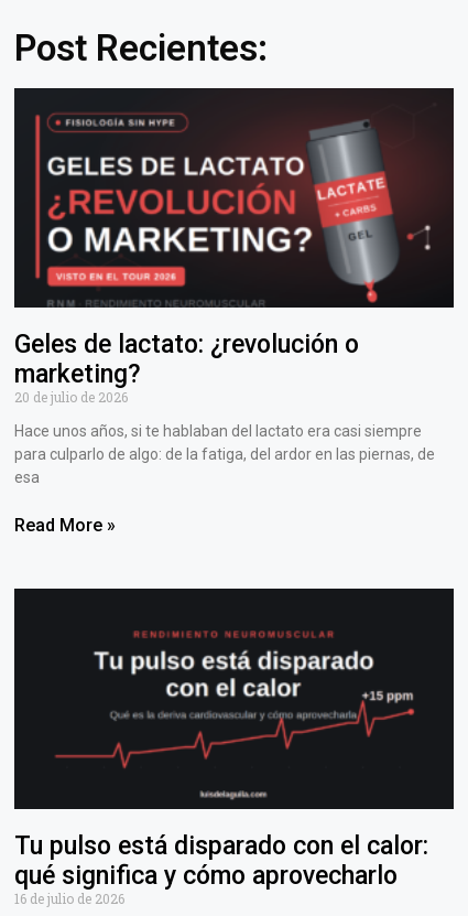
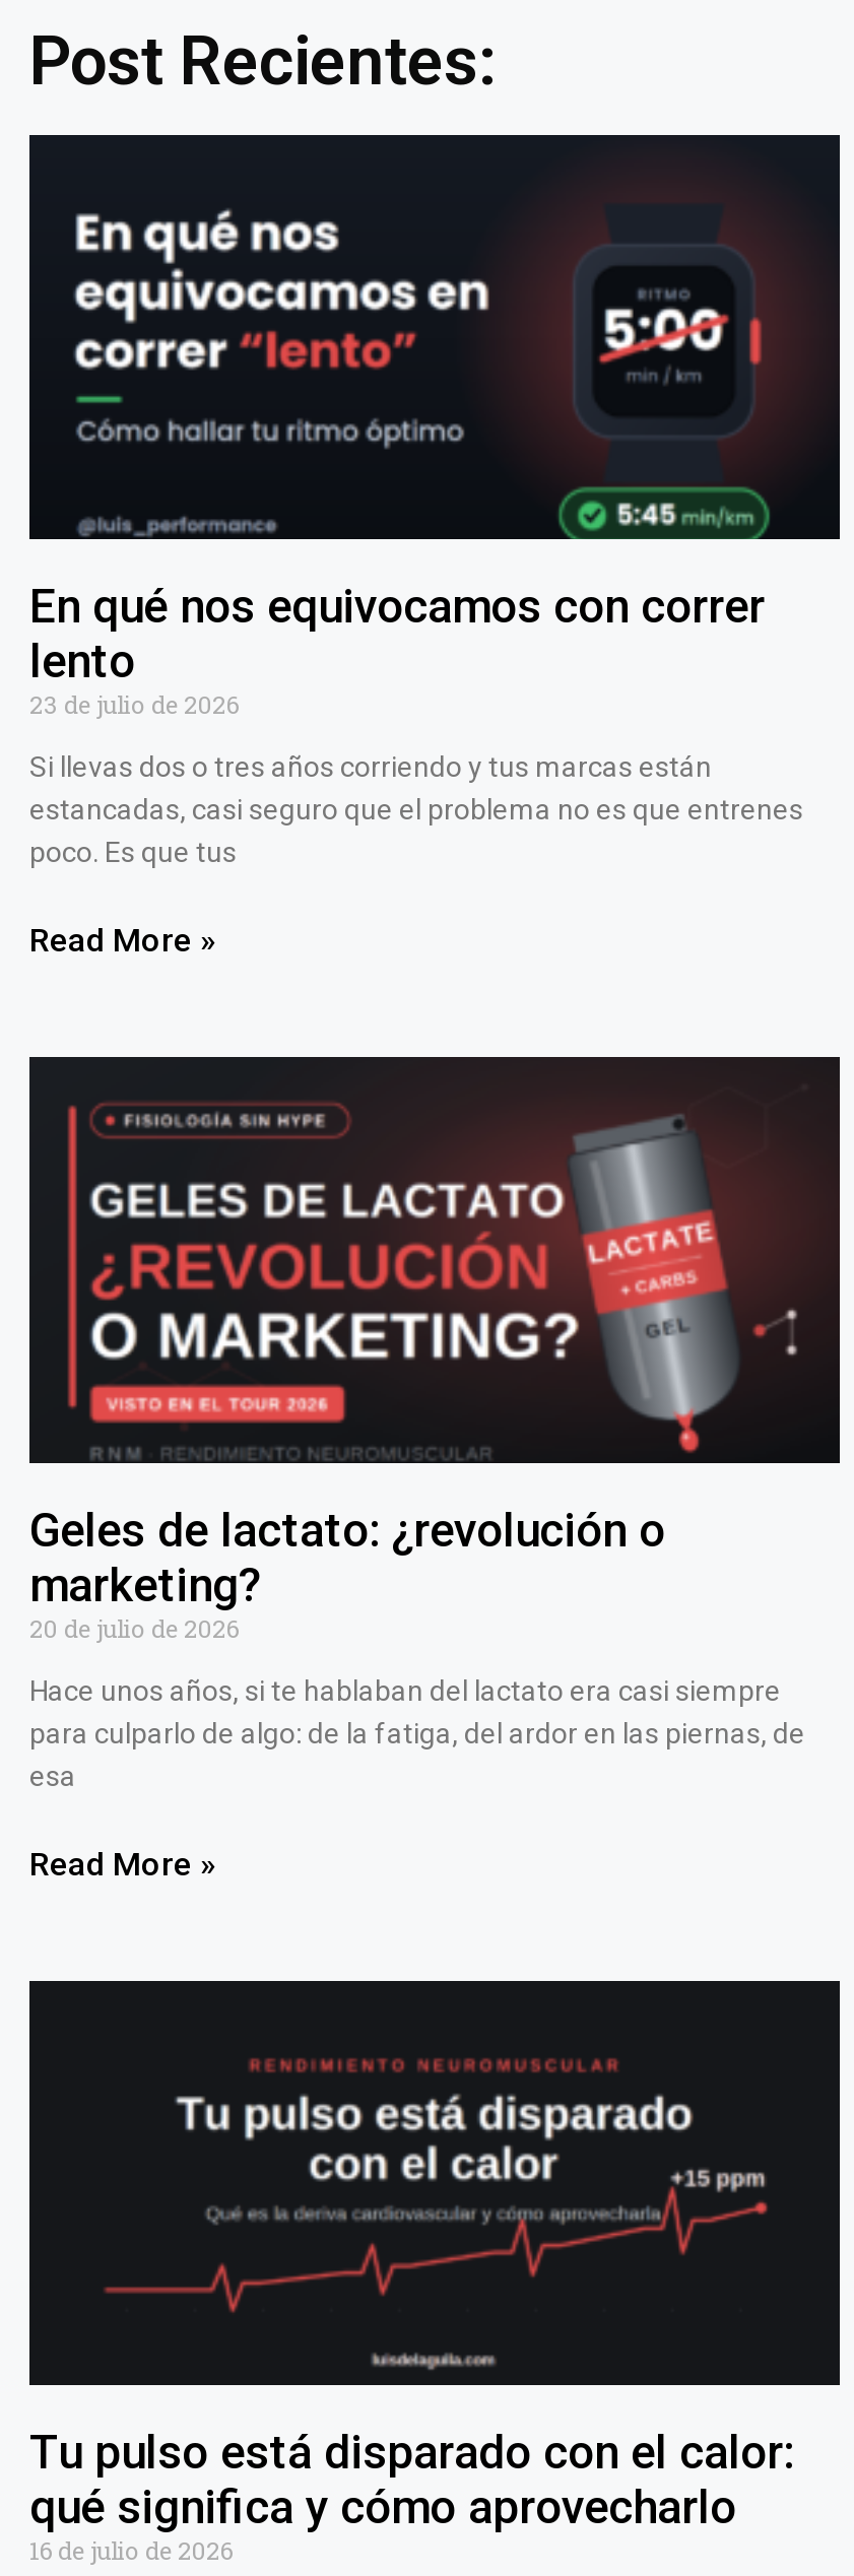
none -> [29,180,803,960] [image] | En qué nos equivocamos con correr | lento | 23 de julio de 2026 | Si llevas dos o tres años corriendo y tus marcas están | estancadas, casi seguro que el problema no es que entrenes | poco. Es que tus | Read More »

